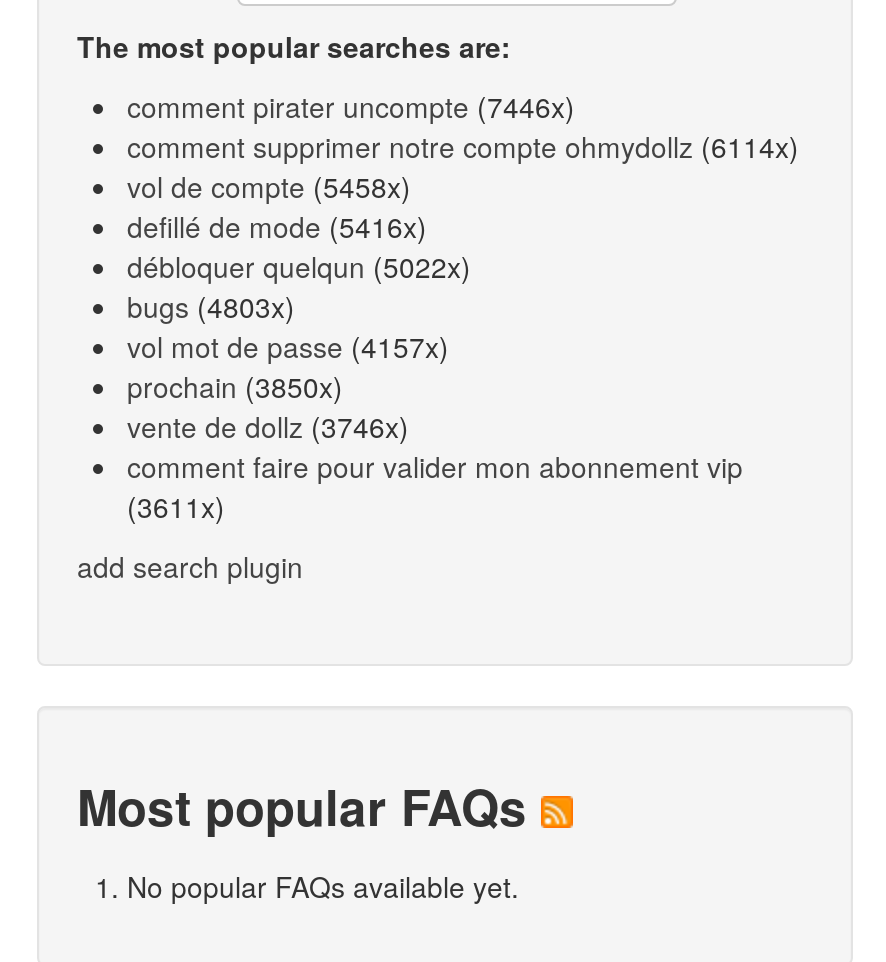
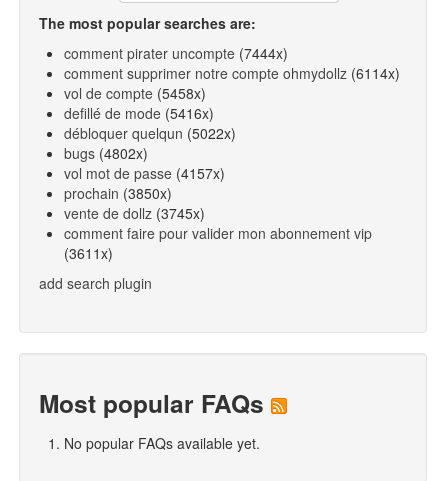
[127,86,575,126] comment pirater uncompte (7446x) -> [64,43,288,63] comment pirater uncompte (7444x)
[127,286,295,326] bugs (4803x) -> [64,143,148,163] bugs (4802x)
[127,406,409,446] vente de dollz (3746x) -> [64,203,205,223] vente de dollz (3745x)

